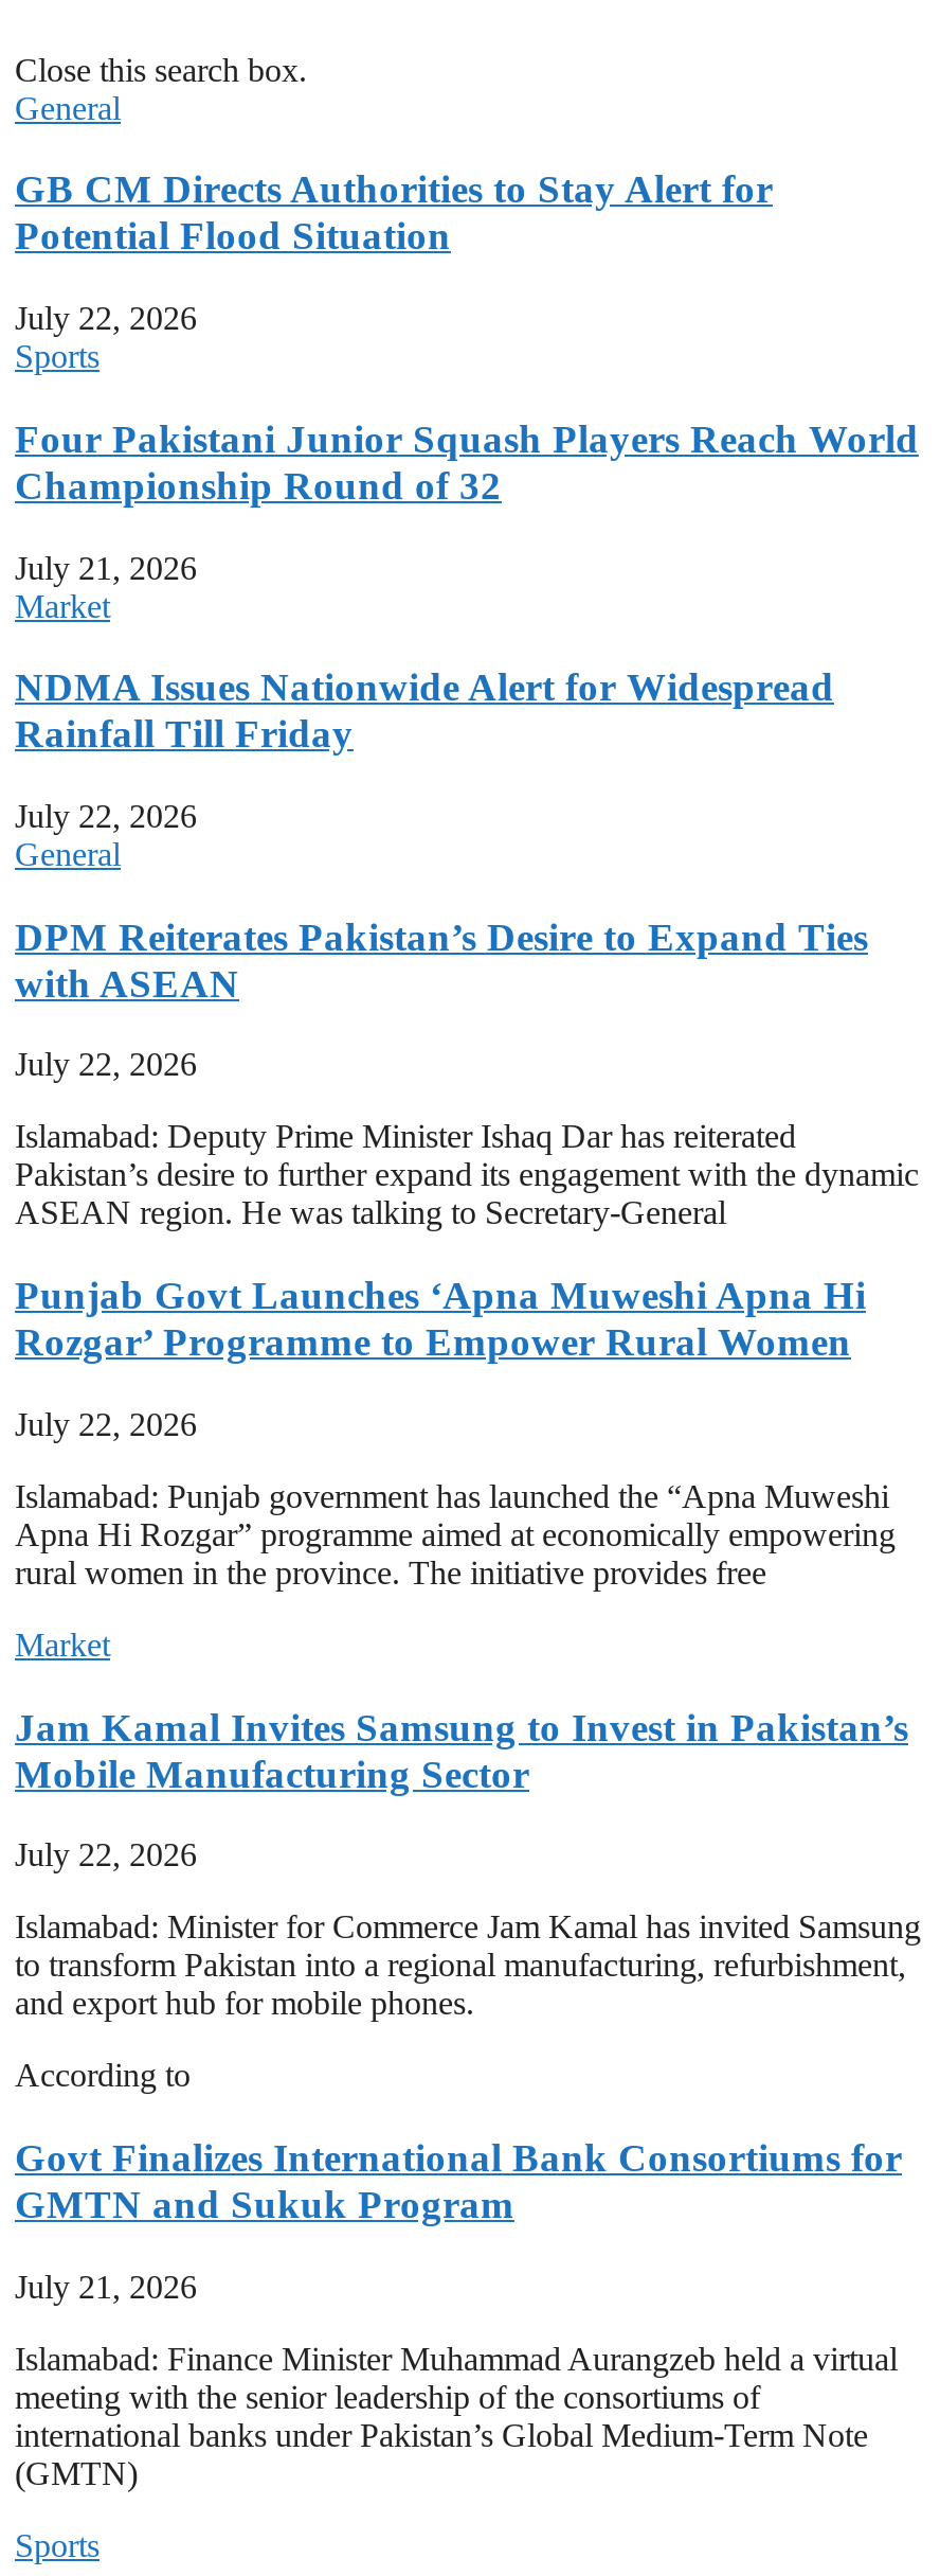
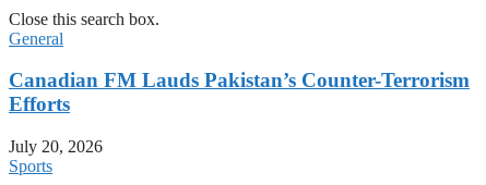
[15,167,921,2491] GB CM Directs Authorities to Stay Alert for | Potential Flood Situation | July 22, 2026 | Sports | Four Pakistani Junior Squash Players Reach World | Championship Round of 32 | July 21, 2026 | Market | NDMA Issues Nationwide Alert for Widespread | Rainfall Till Friday | July 22, 2026 | General | DPM Reiterates Pakistan’s Desire to Expand Ties | with ASEAN | July 22, 2026 | Islamabad: Deputy Prime Minister Ishaq Dar has reiterated | Pakistan’s desire to further expand its engagement with the dynamic | ASEAN region. He was talking to Secretary-General | Punjab Govt Launches ‘Apna Muweshi Apna Hi | Rozgar’ Programme to Empower Rural Women | July 22, 2026 | Islamabad: Punjab government has launched the “Apna Muweshi | Apna Hi Rozgar” programme aimed at economically empowering | rural women in the province. The initiative provides free | Market | Jam Kamal Invites Samsung to Invest in Pakistan’s | Mobile Manufacturing Sector | July 22, 2026 | Islamabad: Minister for Commerce Jam Kamal has invited Samsung | to transform Pakistan into a regional manufacturing, refurbishment, | and export hub for mobile phones. | According to | Govt Finalizes International Bank Consortiums for | GMTN and Sukuk Program | July 21, 2026 | Islamabad: Finance Minister Muhammad Aurangzeb held a virtual | meeting with the senior leadership of the consortiums of | international banks under Pakistan’s Global Medium-Term Note | (GMTN) -> [9,69,470,156] Canadian FM Lauds Pakistan’s Counter-Terrorism | Efforts | July 20, 2026

